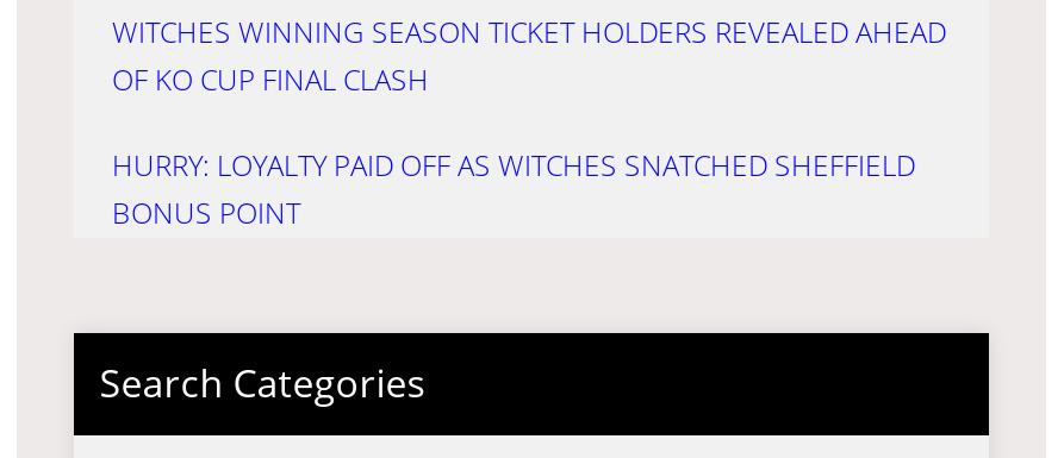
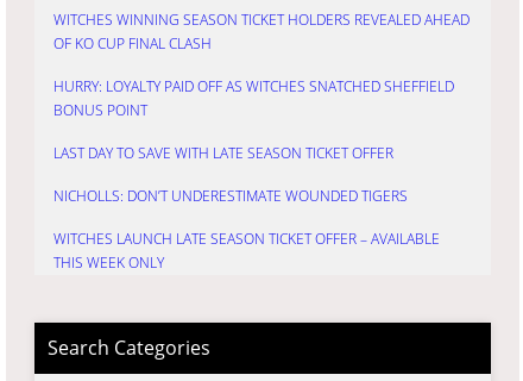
none -> [53,143,440,273] LAST DAY TO SAVE WITH LATE SEASON TICKET OFFER | NICHOLLS: DON’T UNDERESTIMATE WOUNDED TIGERS | WITCHES LAUNCH LATE SEASON TICKET OFFER – AVAILABLE | THIS WEEK ONLY

